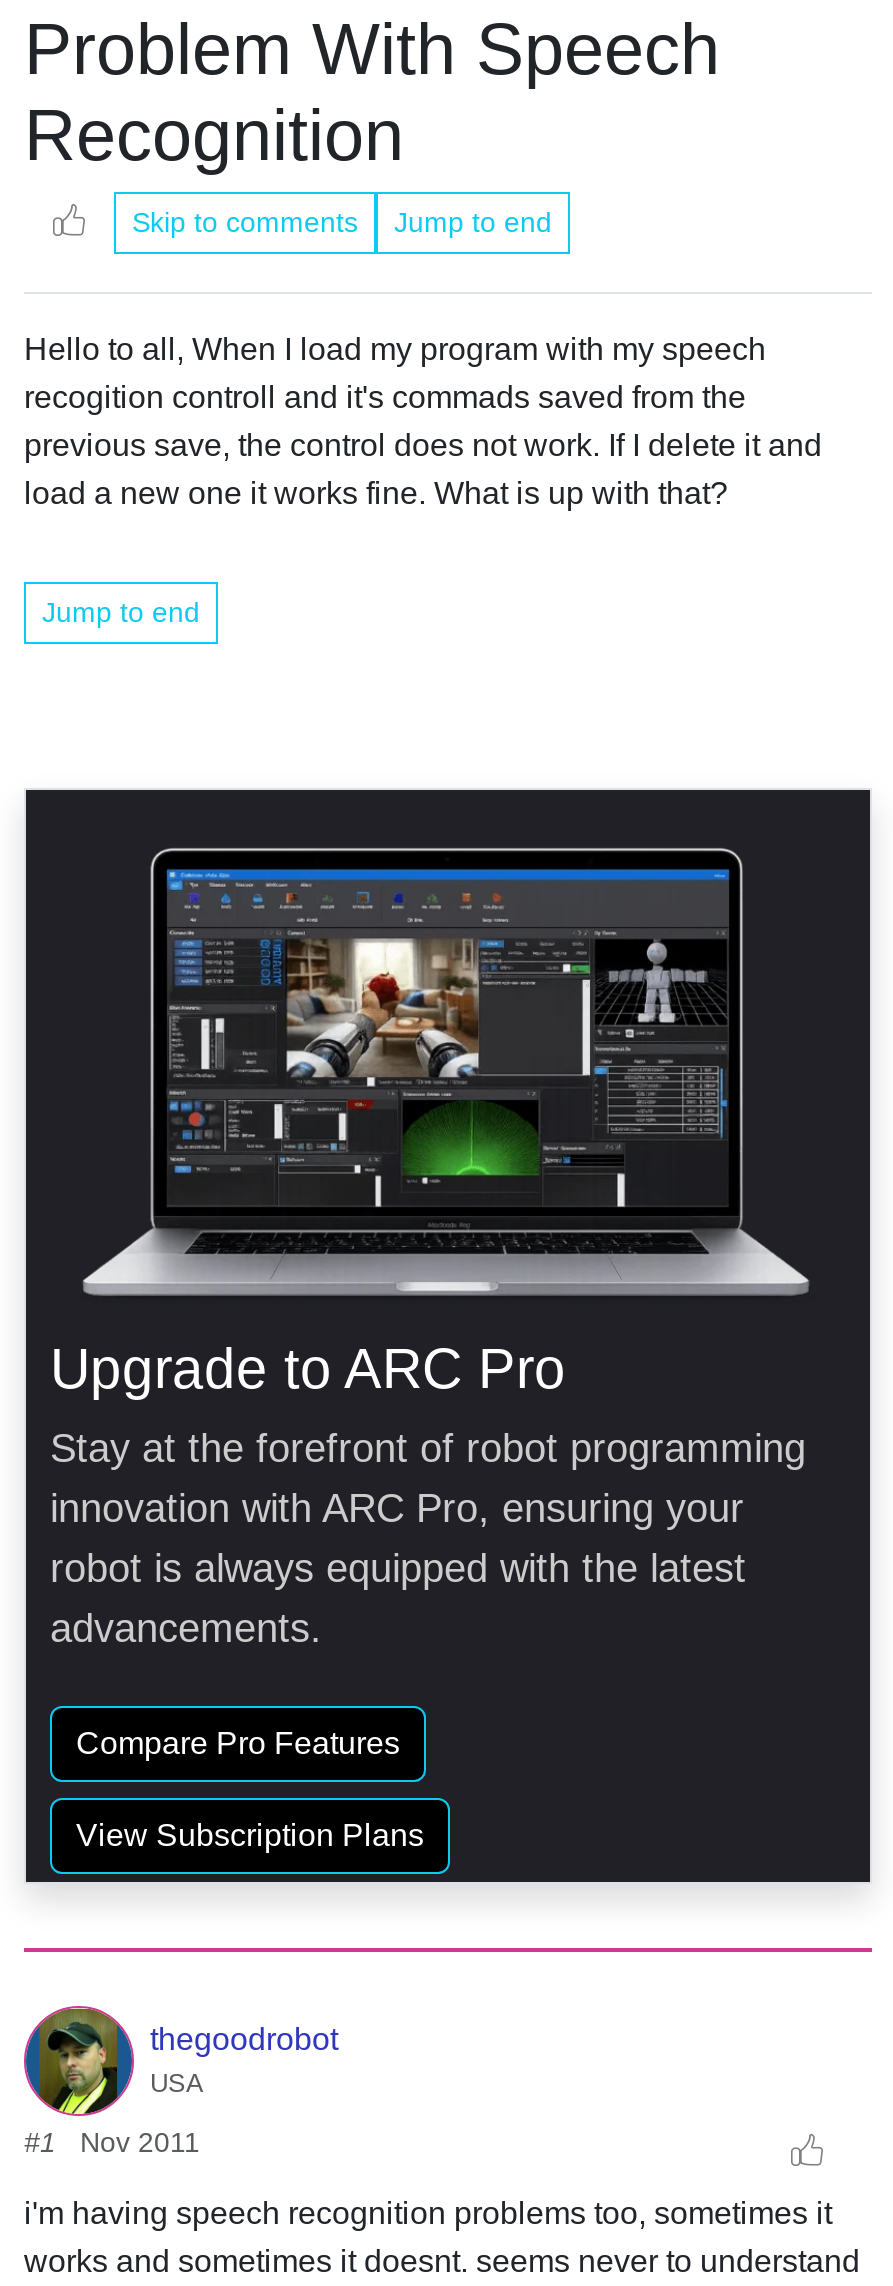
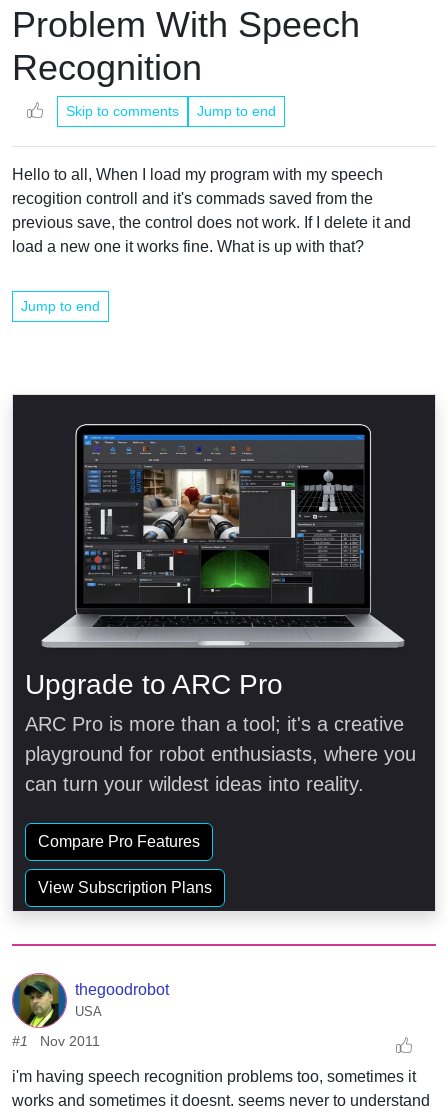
[50,1427,806,1651] Stay at the forefront of robot programming | innovation with ARC Pro, ensuring your | robot is always equipped with the latest | advancements. -> [25,713,416,795] ARC Pro is more than a tool; it's a creative | playground for robot enthusiasts, where you | can turn your wildest ideas into reality.

